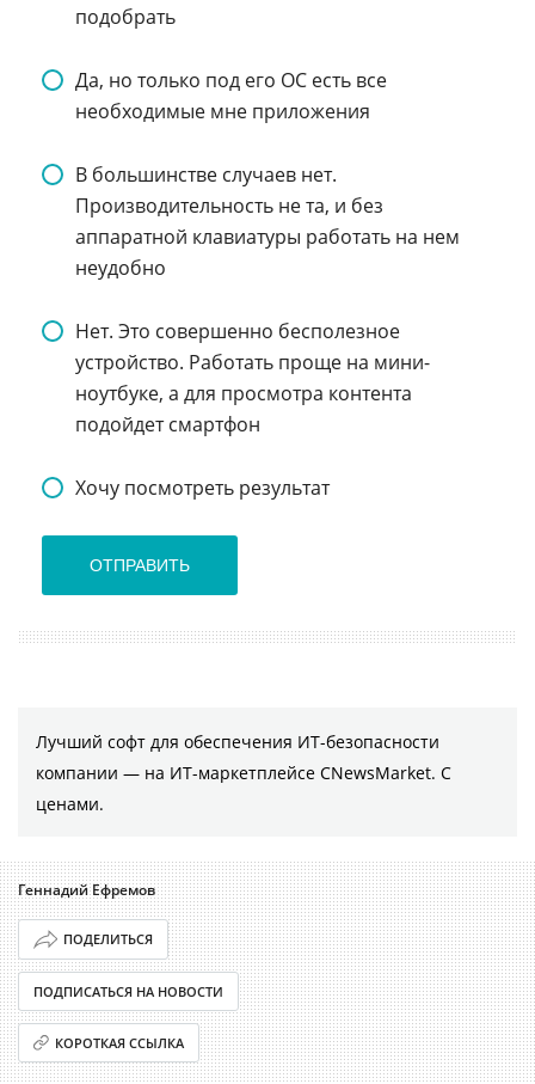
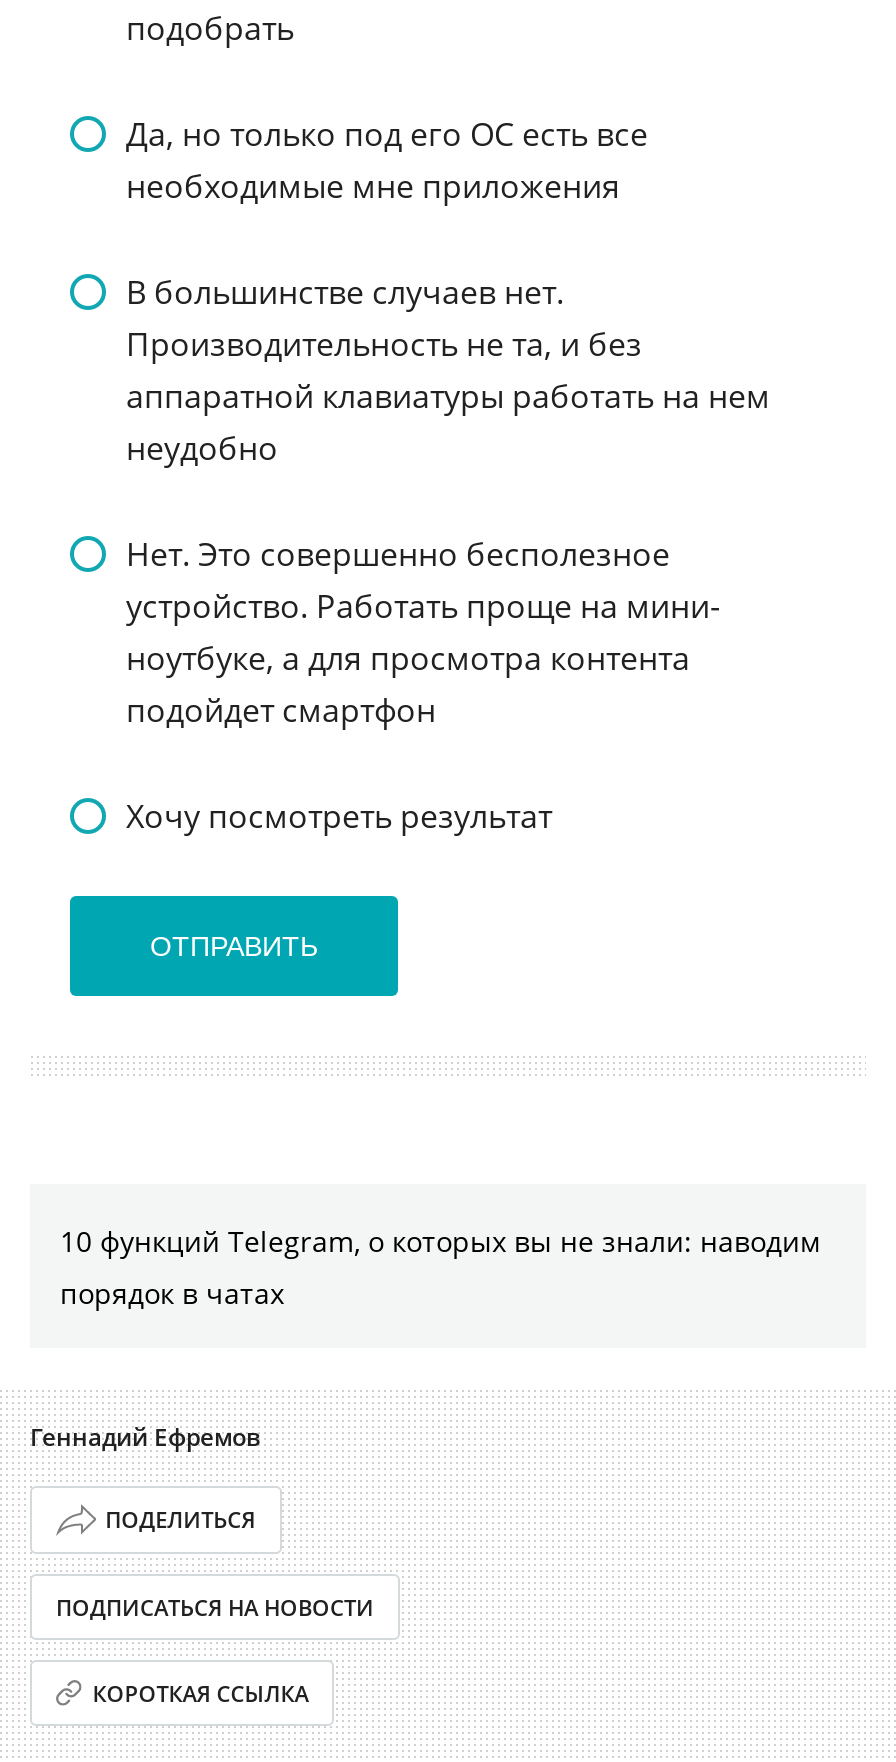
[36,730,451,815] Лучший софт для обеспечения ИТ-безопасности | компании ― на ИТ-маркетплейсе CNewsMarket. С | ценами. -> [60,1222,820,1312] 10 функций Telegram, о которых вы не знали: наводим | порядок в чатах

